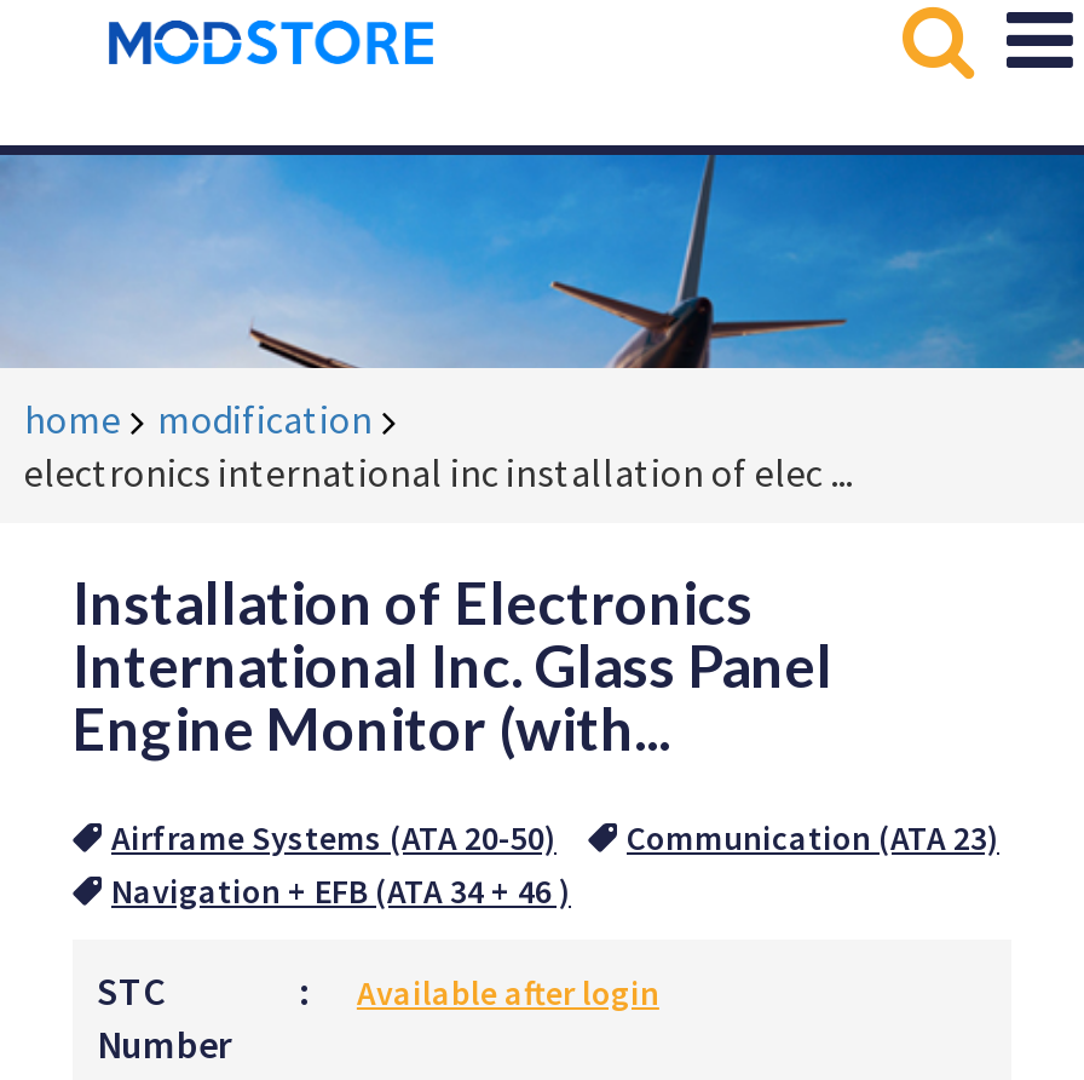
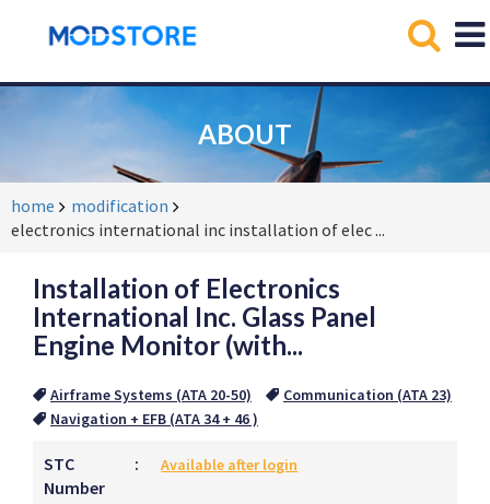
none -> [198,118,292,150] ABOUT

